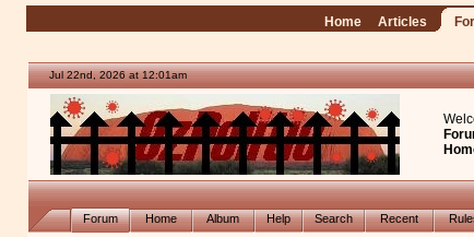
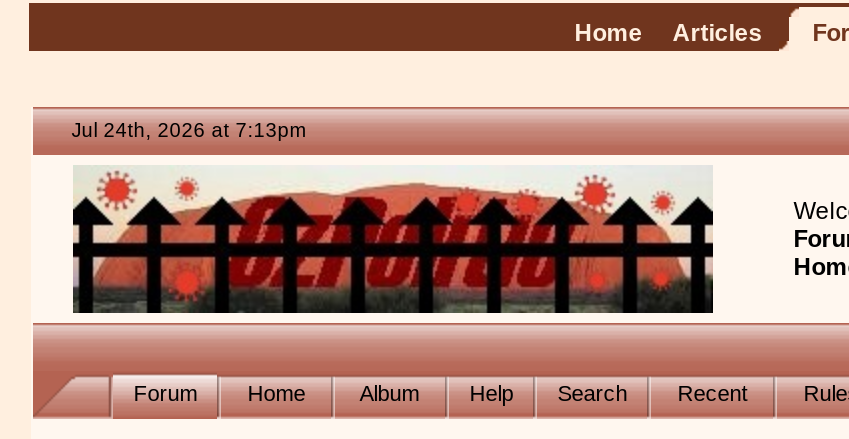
[49,69,187,81] Jul 22nd, 2026 at 12:01am -> [71,119,305,141] Jul 24th, 2026 at 7:13pm

